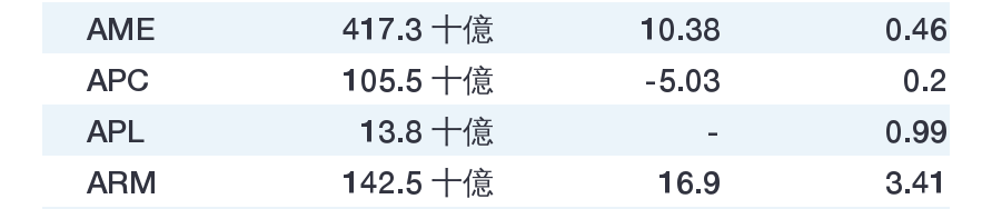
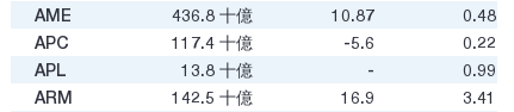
[343,8,494,46] 417.3十億 -> [172,5,253,25] 436.8十億
[641,8,721,46] 10.38 -> [332,5,374,25] 10.87
[885,8,948,46] 0.46 -> [463,5,496,25] 0.48
[343,60,494,97] 105.5十億 -> [172,32,253,52] 117.4十億
[645,60,721,97] -5.03 -> [343,32,374,52] -5.6
[903,60,948,97] 0.2 -> [463,32,496,52] 0.22

